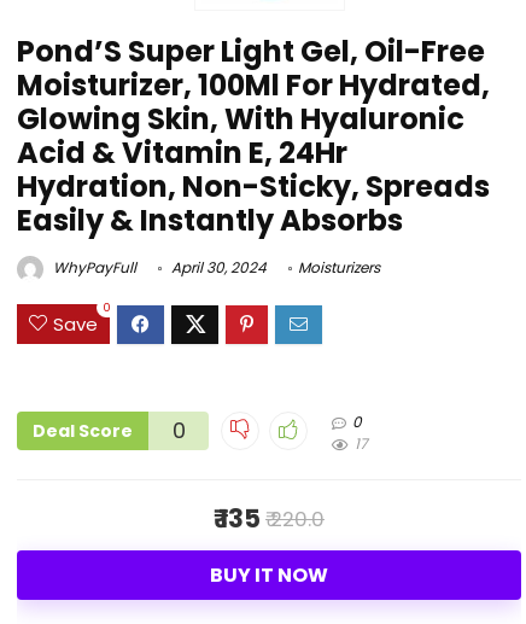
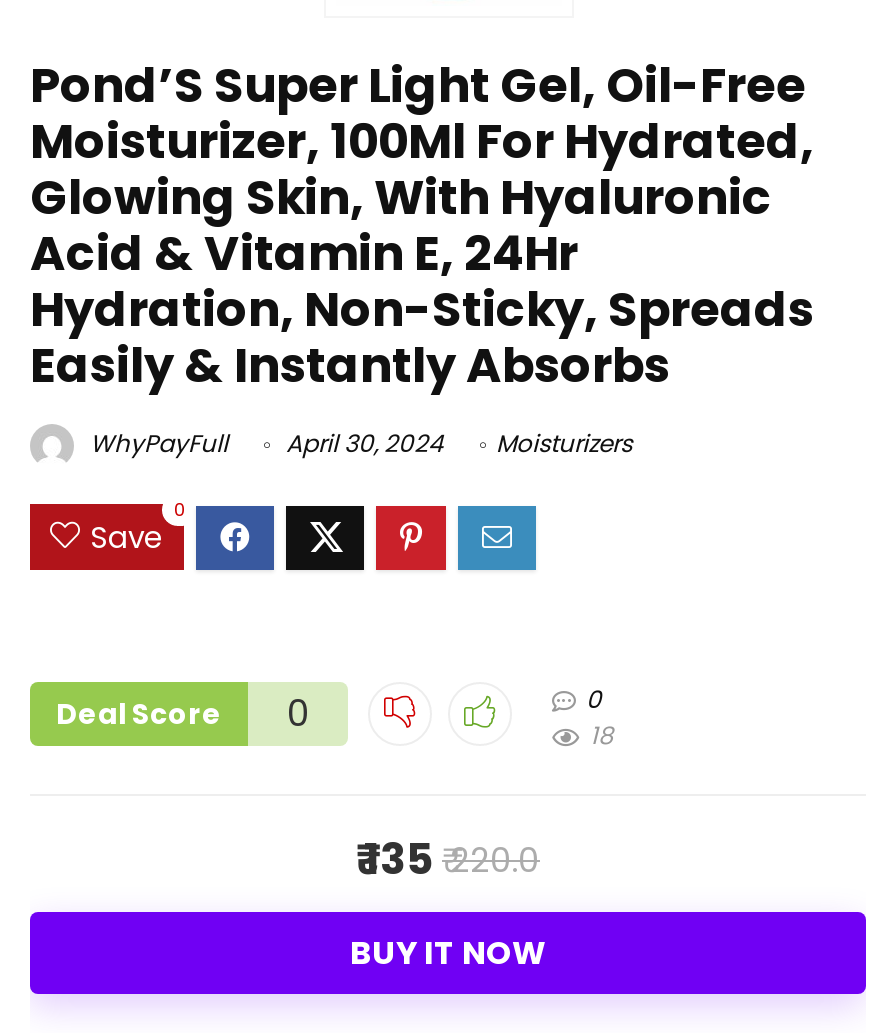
[355,434,368,454] 17 -> [590,719,614,753] 18

